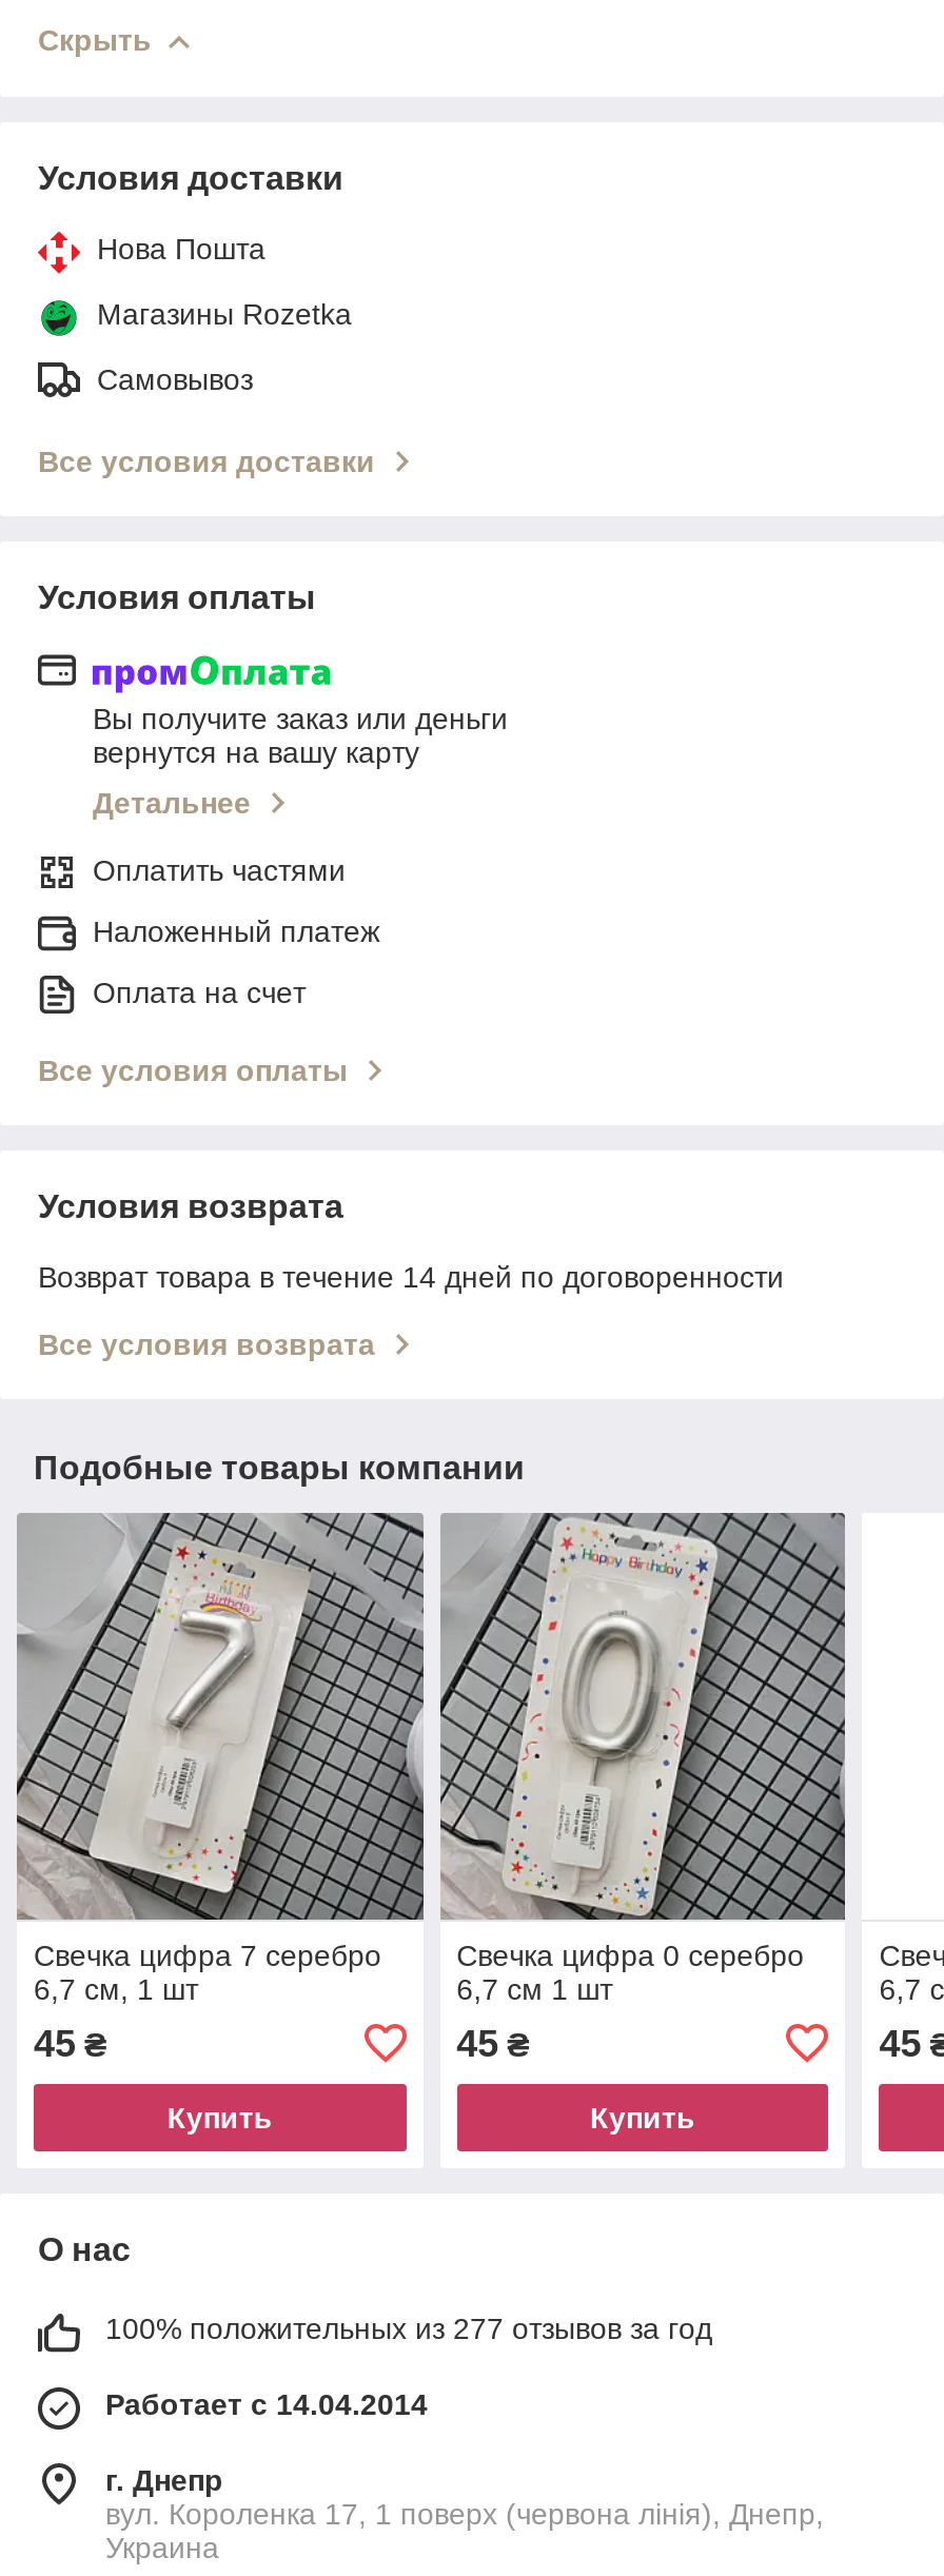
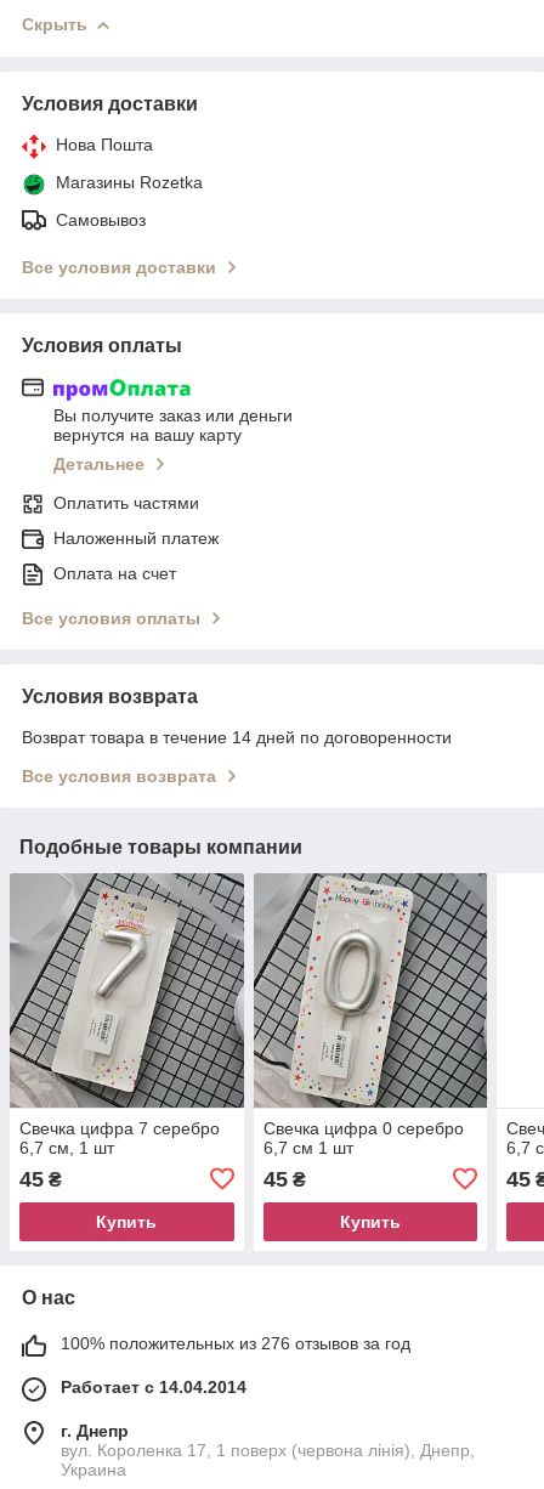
[105,2311,712,2345] 100% положительных из 277 отзывов за год -> [61,1333,410,1353] 100% положительных из 276 отзывов за год

